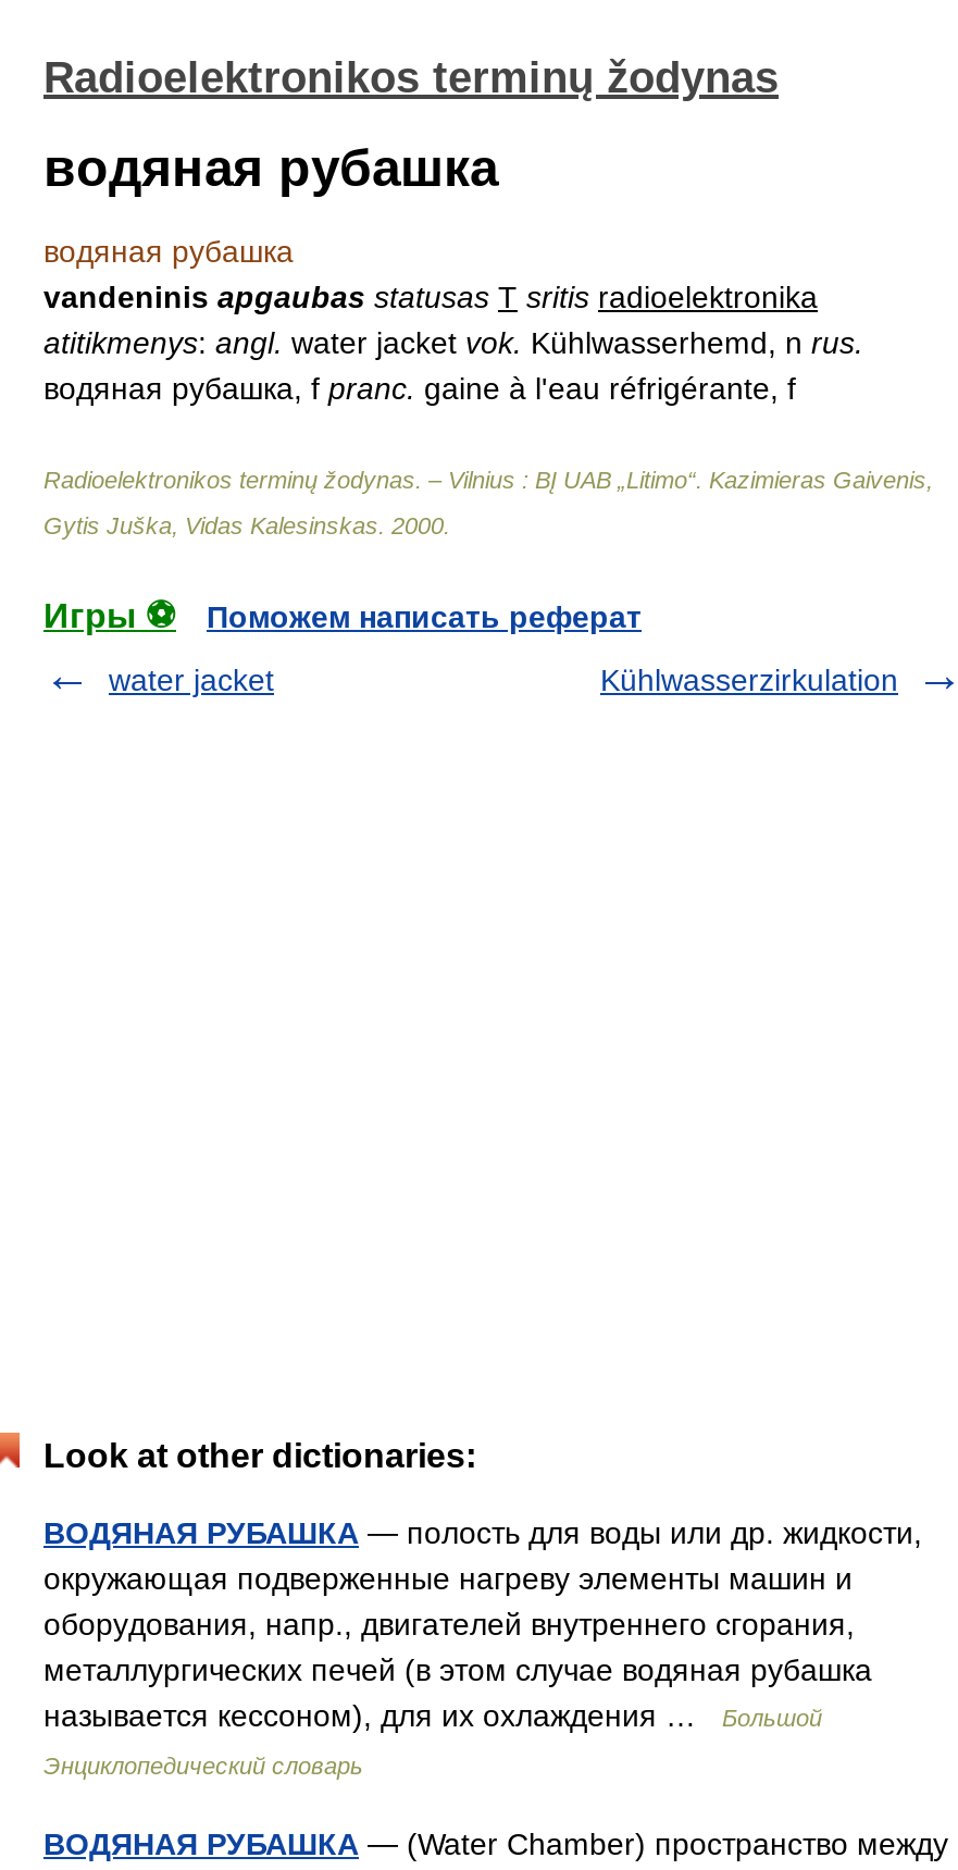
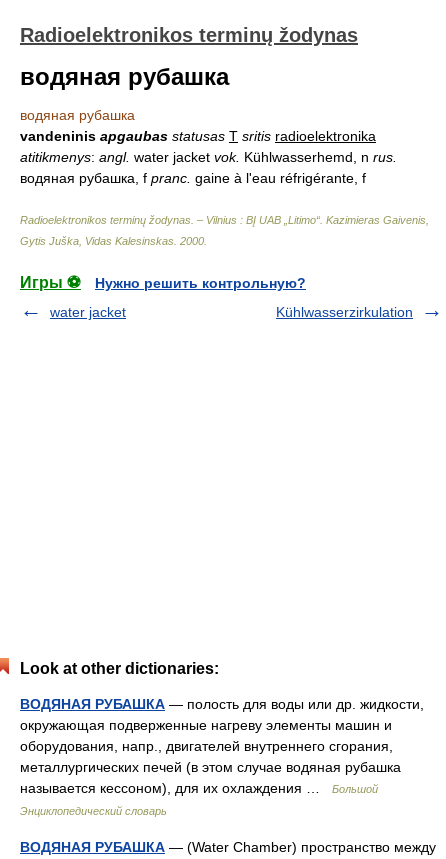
[207,599,642,634] Поможем написать реферат -> [95,275,306,291] Нужно решить контрольную?

